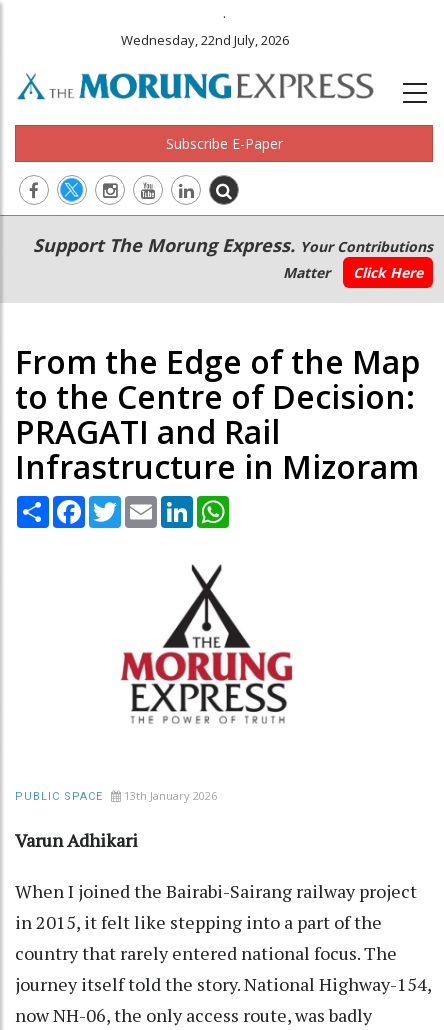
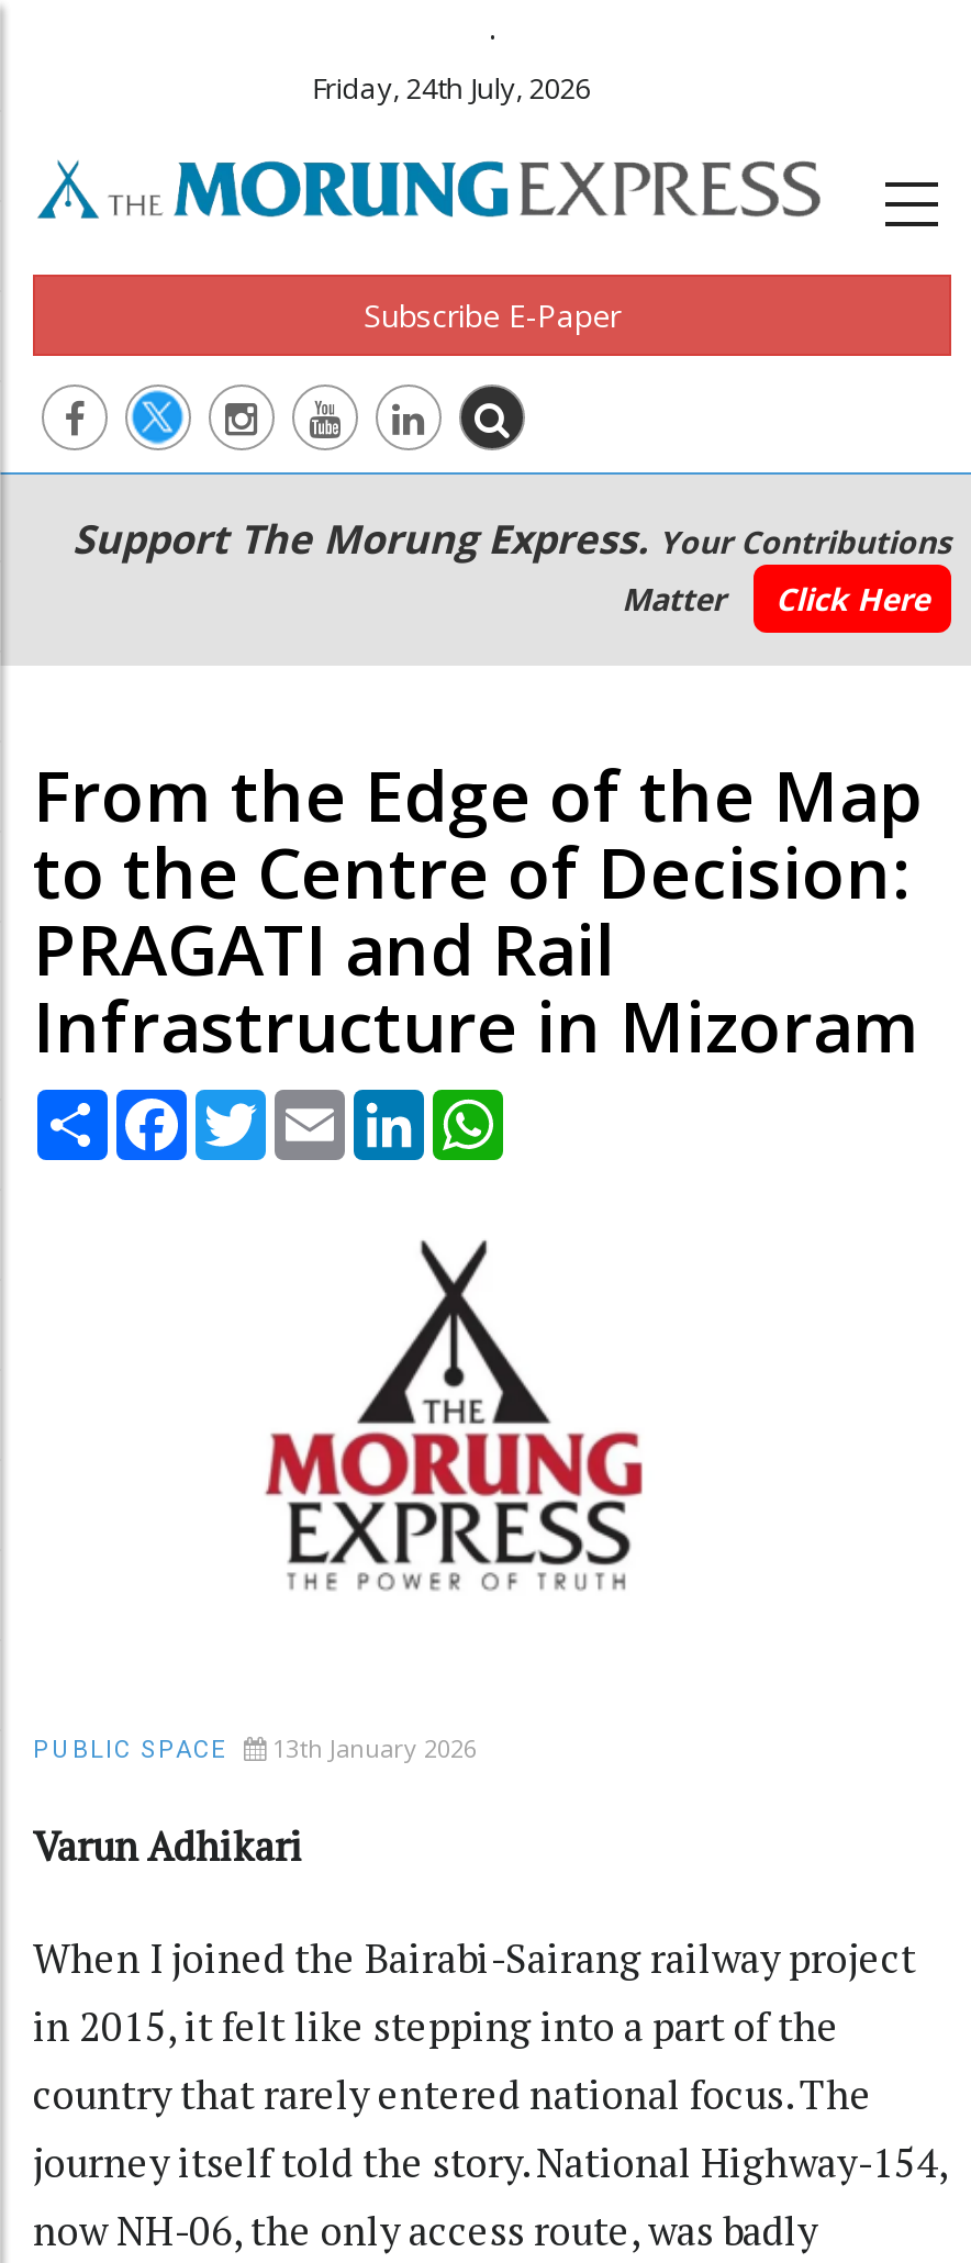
[121,31,289,49] Wednesday, 22nd July, 2026 -> [312,68,591,108] Friday, 24th July, 2026

